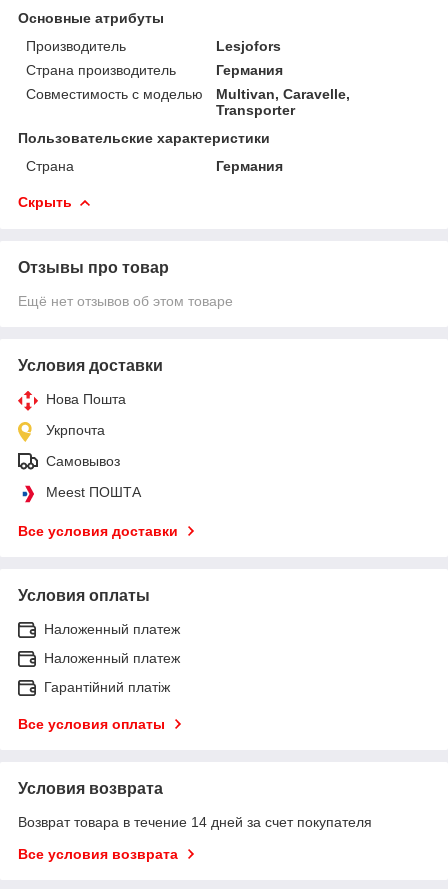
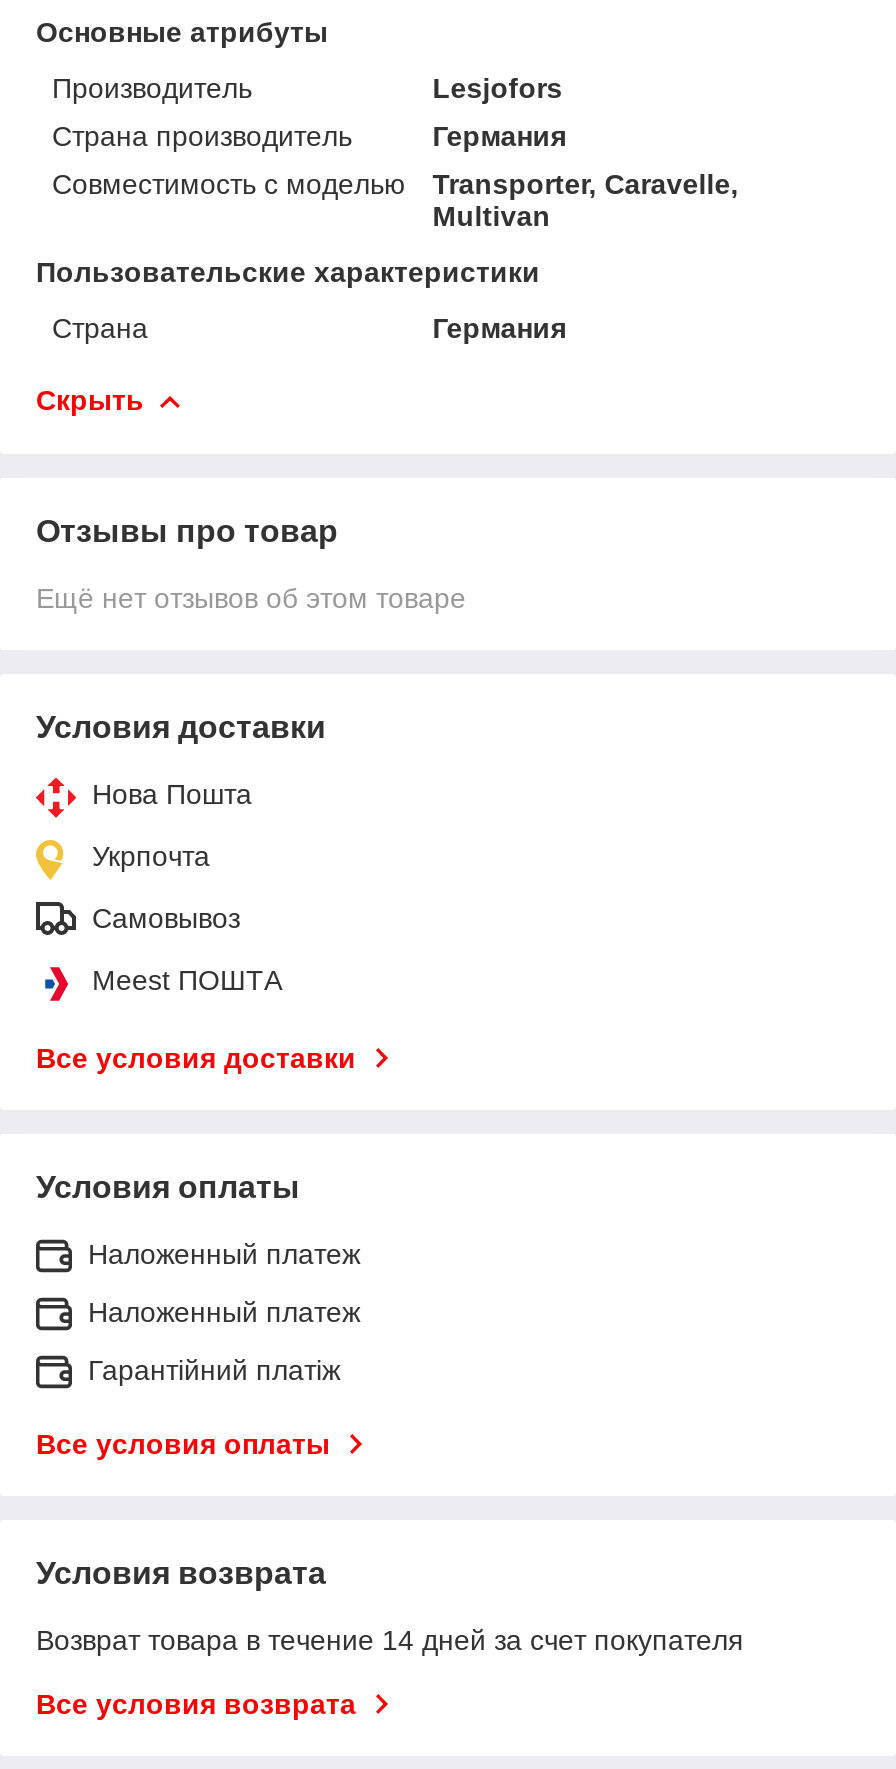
[216,86,350,118] Multivan, Caravelle, | Transporter -> [432,168,738,232] Transporter, Caravelle, | Multivan

